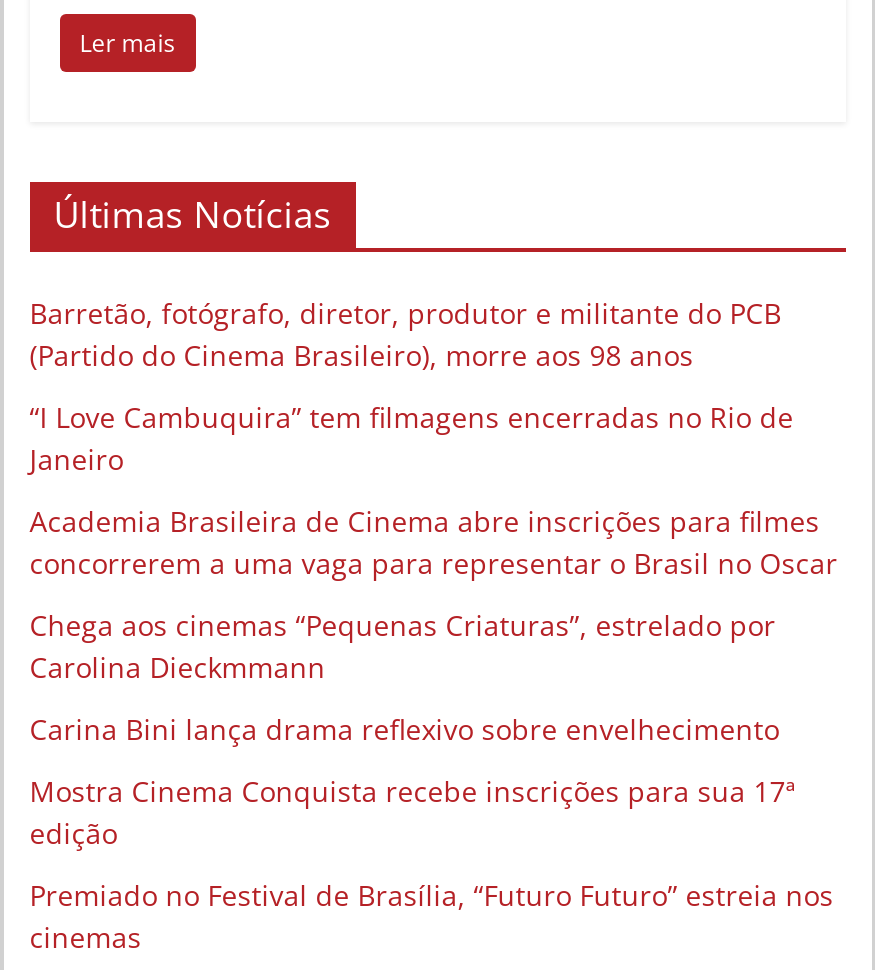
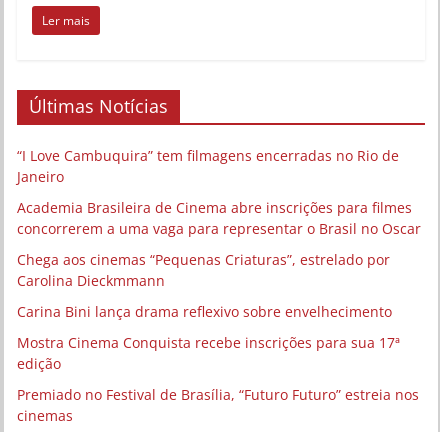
[30,294,782,374] Barretão, fotógrafo, diretor, produtor e militante do PCB | (Partido do Cinema Brasileiro), morre aos 98 anos -> none

